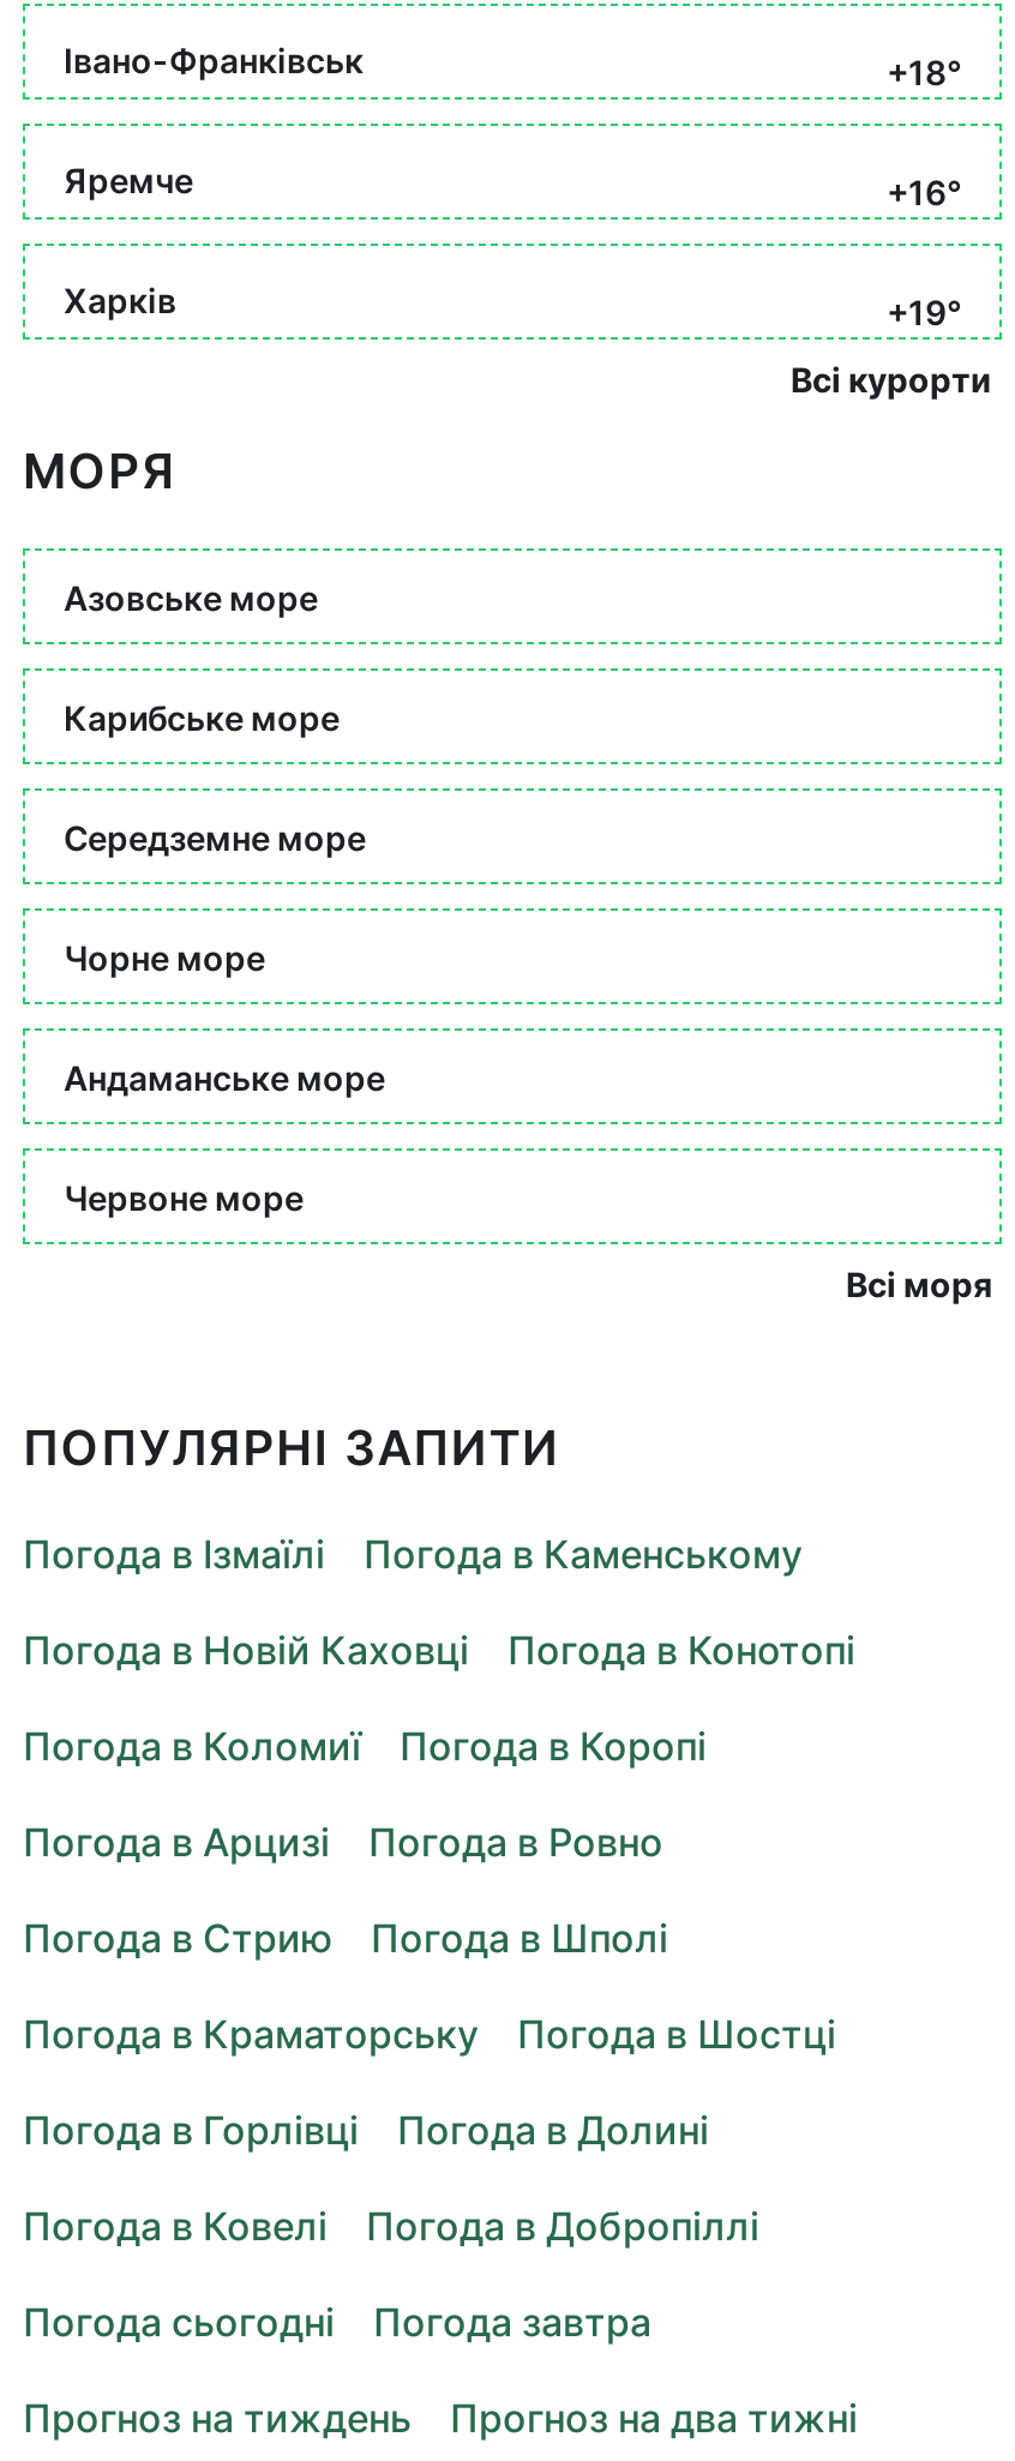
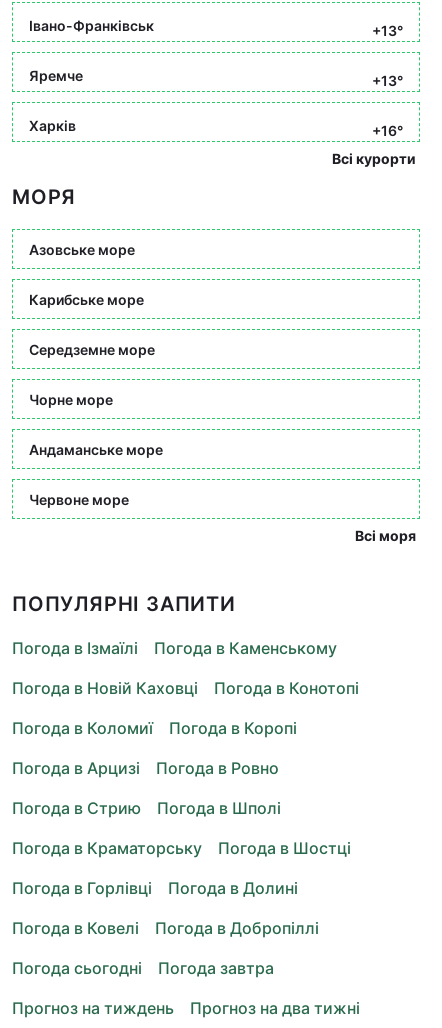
[887,52,961,92] +18° -> [372,22,403,39] +13°
[887,172,961,212] +16° -> [372,72,403,89] +13°
[887,292,961,332] +19° -> [372,122,403,139] +16°

